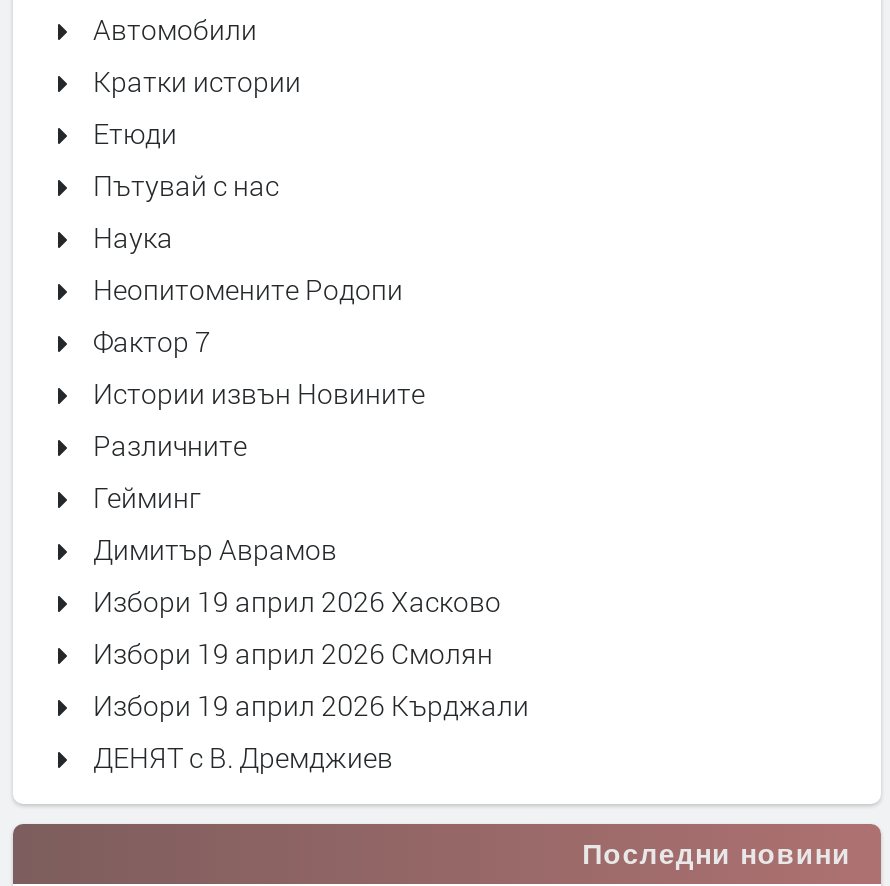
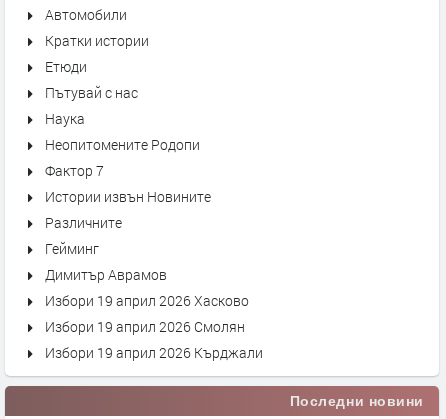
[93,738,393,776] ДЕНЯТ с В. Дремджиев -> none

